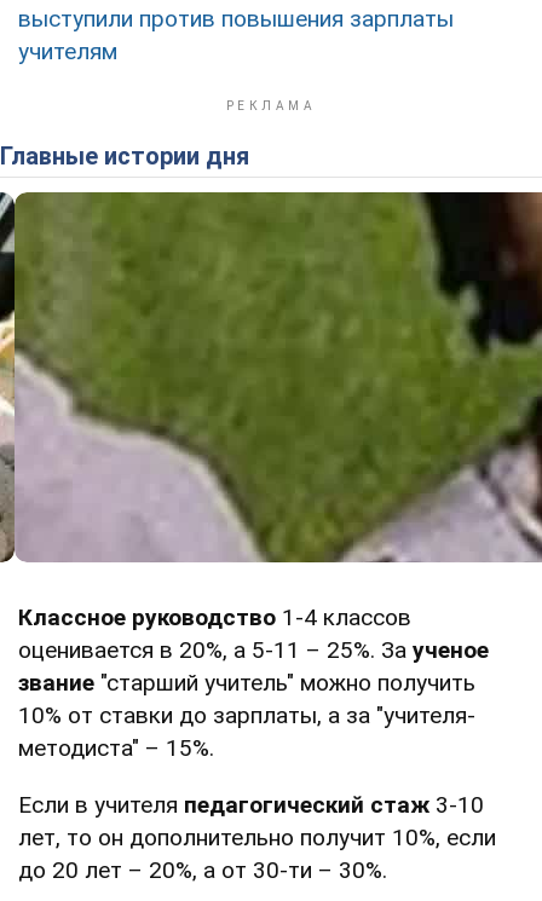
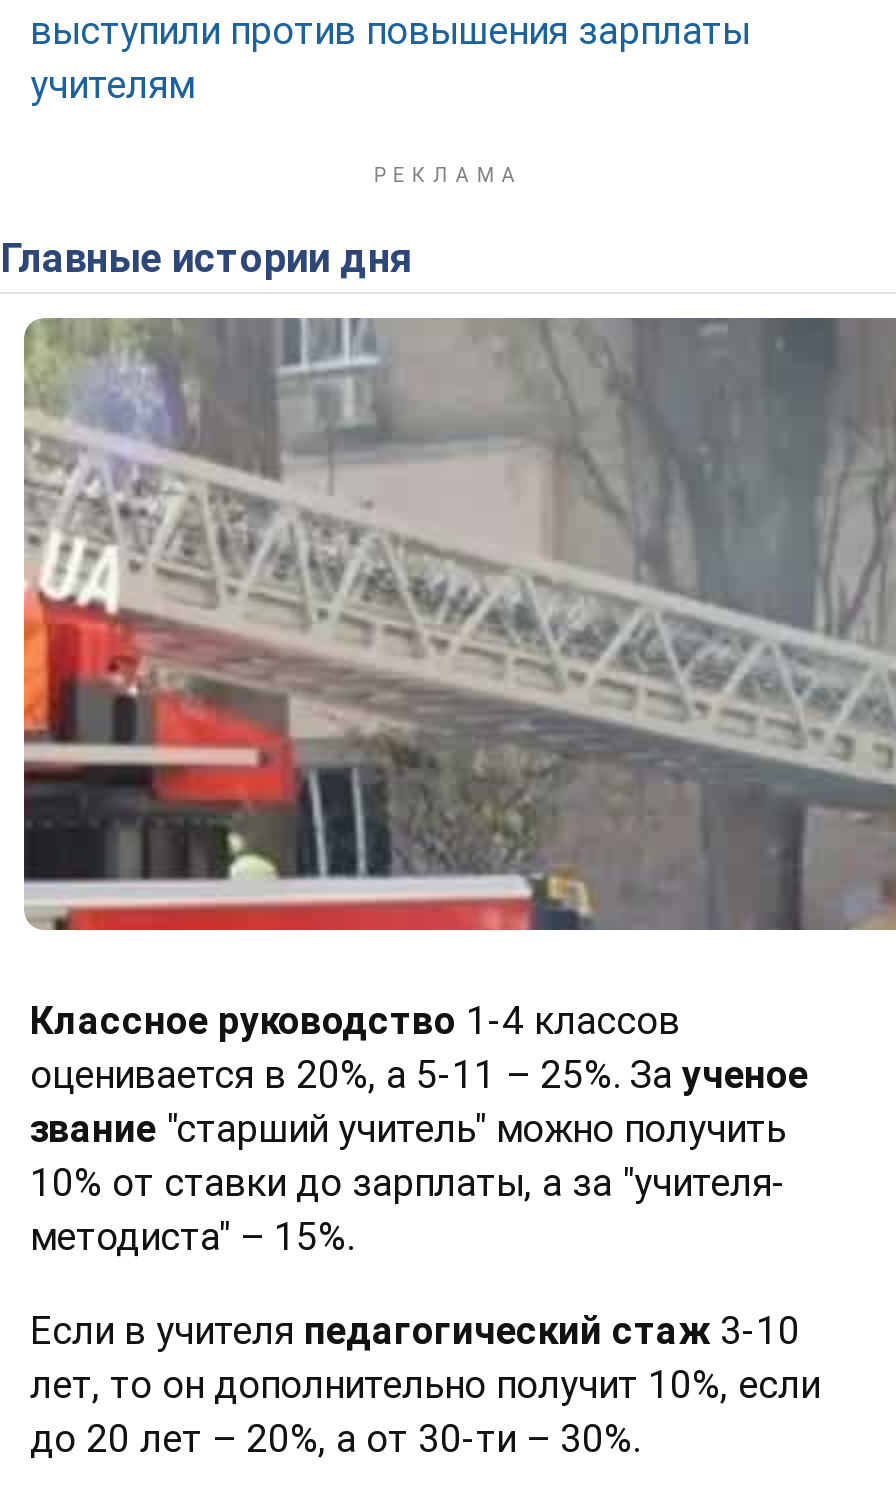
[4,191,538,564] [image] -> [6,316,890,932] [image]

